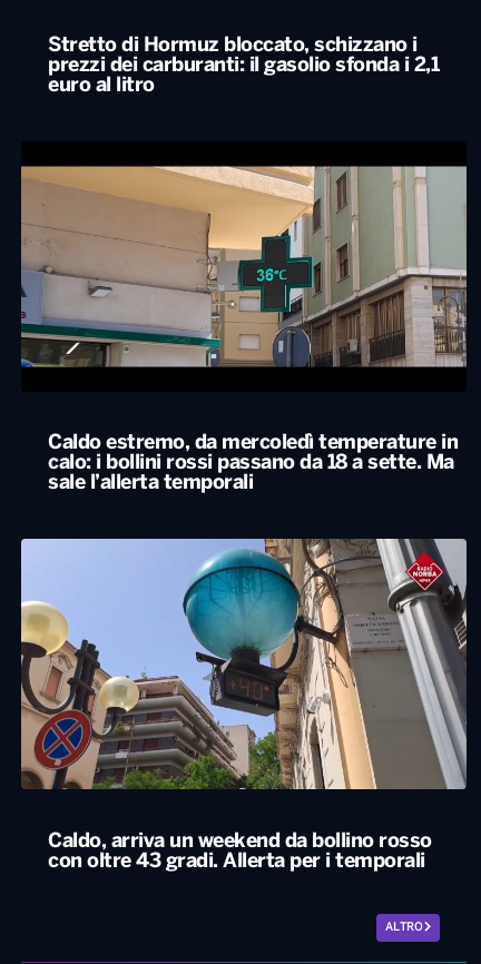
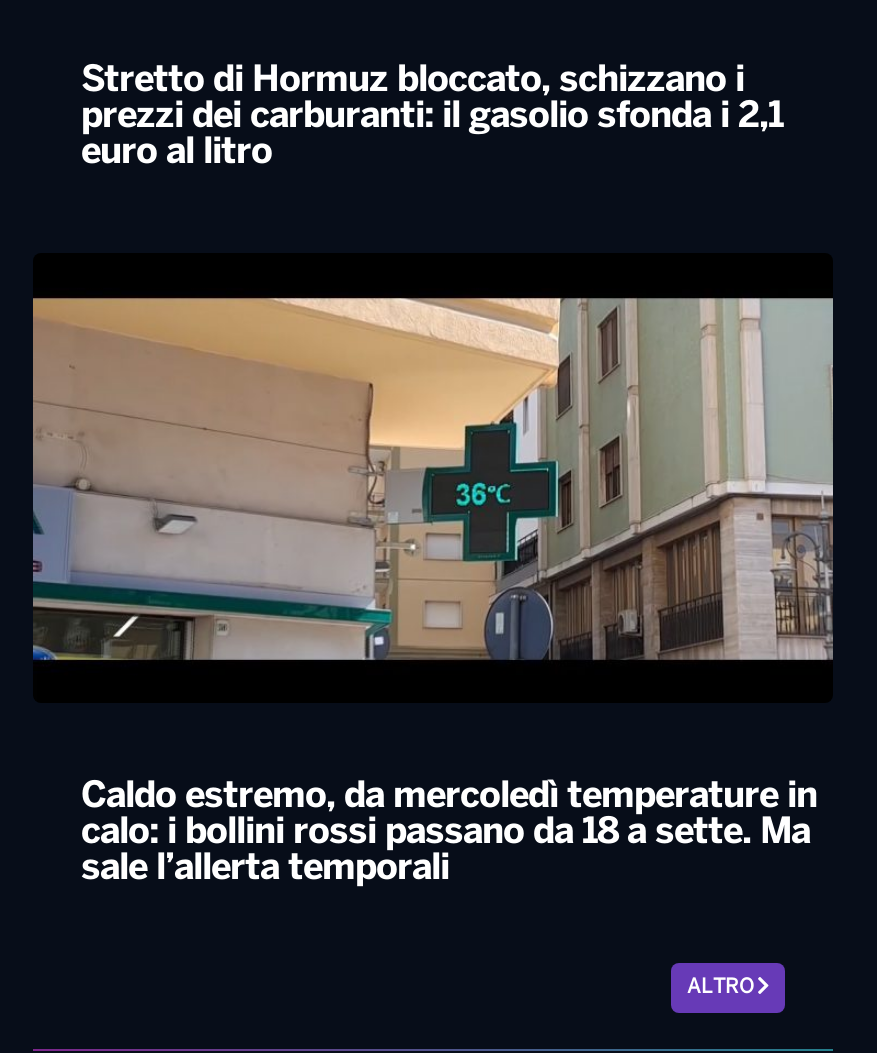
[20,537,468,872] [image] | Caldo, arriva un weekend da bollino rosso | con oltre 43 gradi. Allerta per i temporali -> none

